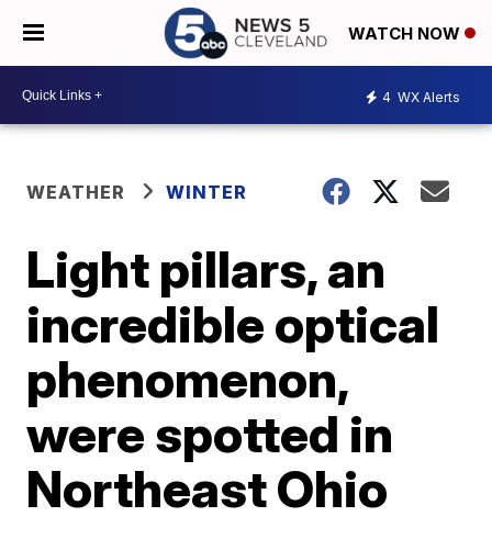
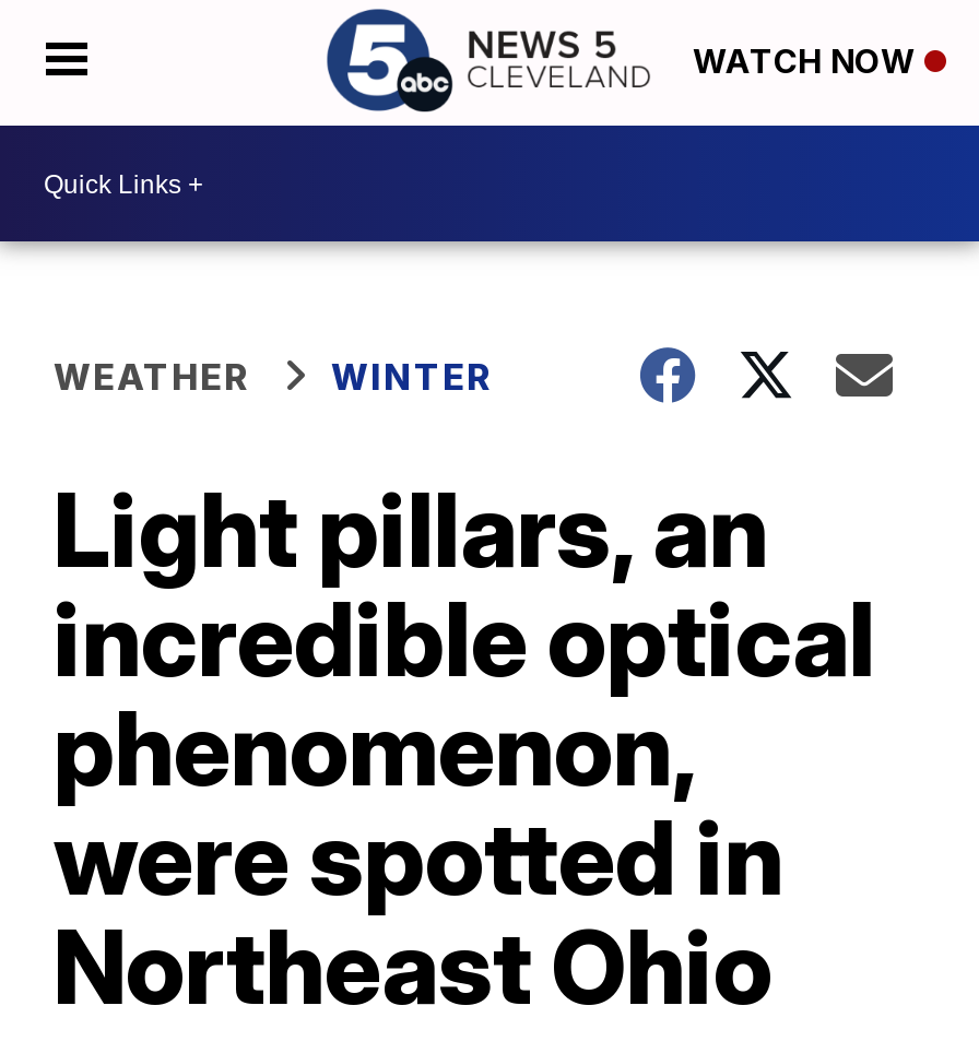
[382,88,460,105] 4 WX Alerts -> none

